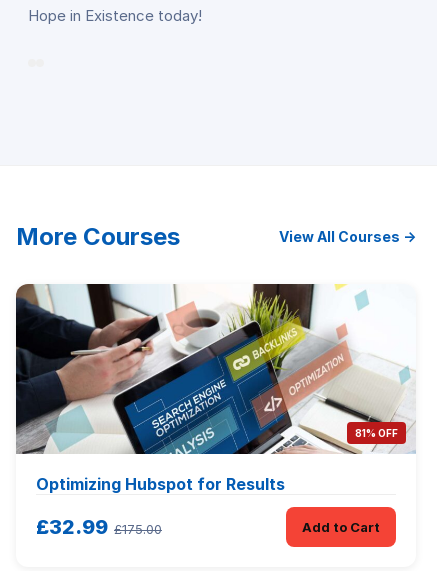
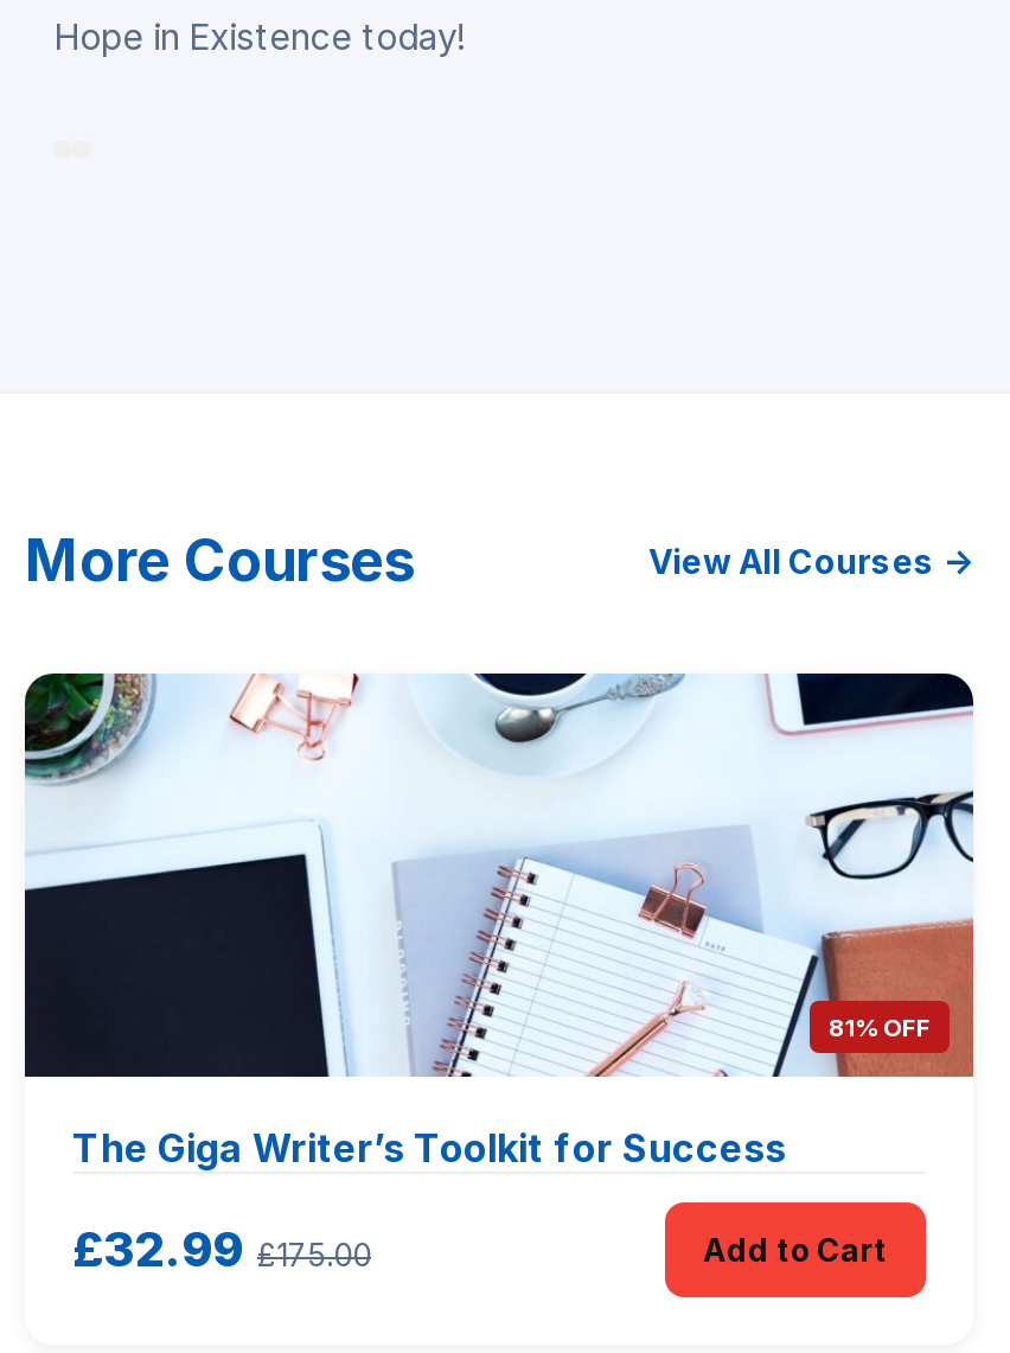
[15,283,416,494] [image] | Optimizing Hubspot for Results -> [23,671,976,1171] [image] | The Giga Writer’s Toolkit for Success

